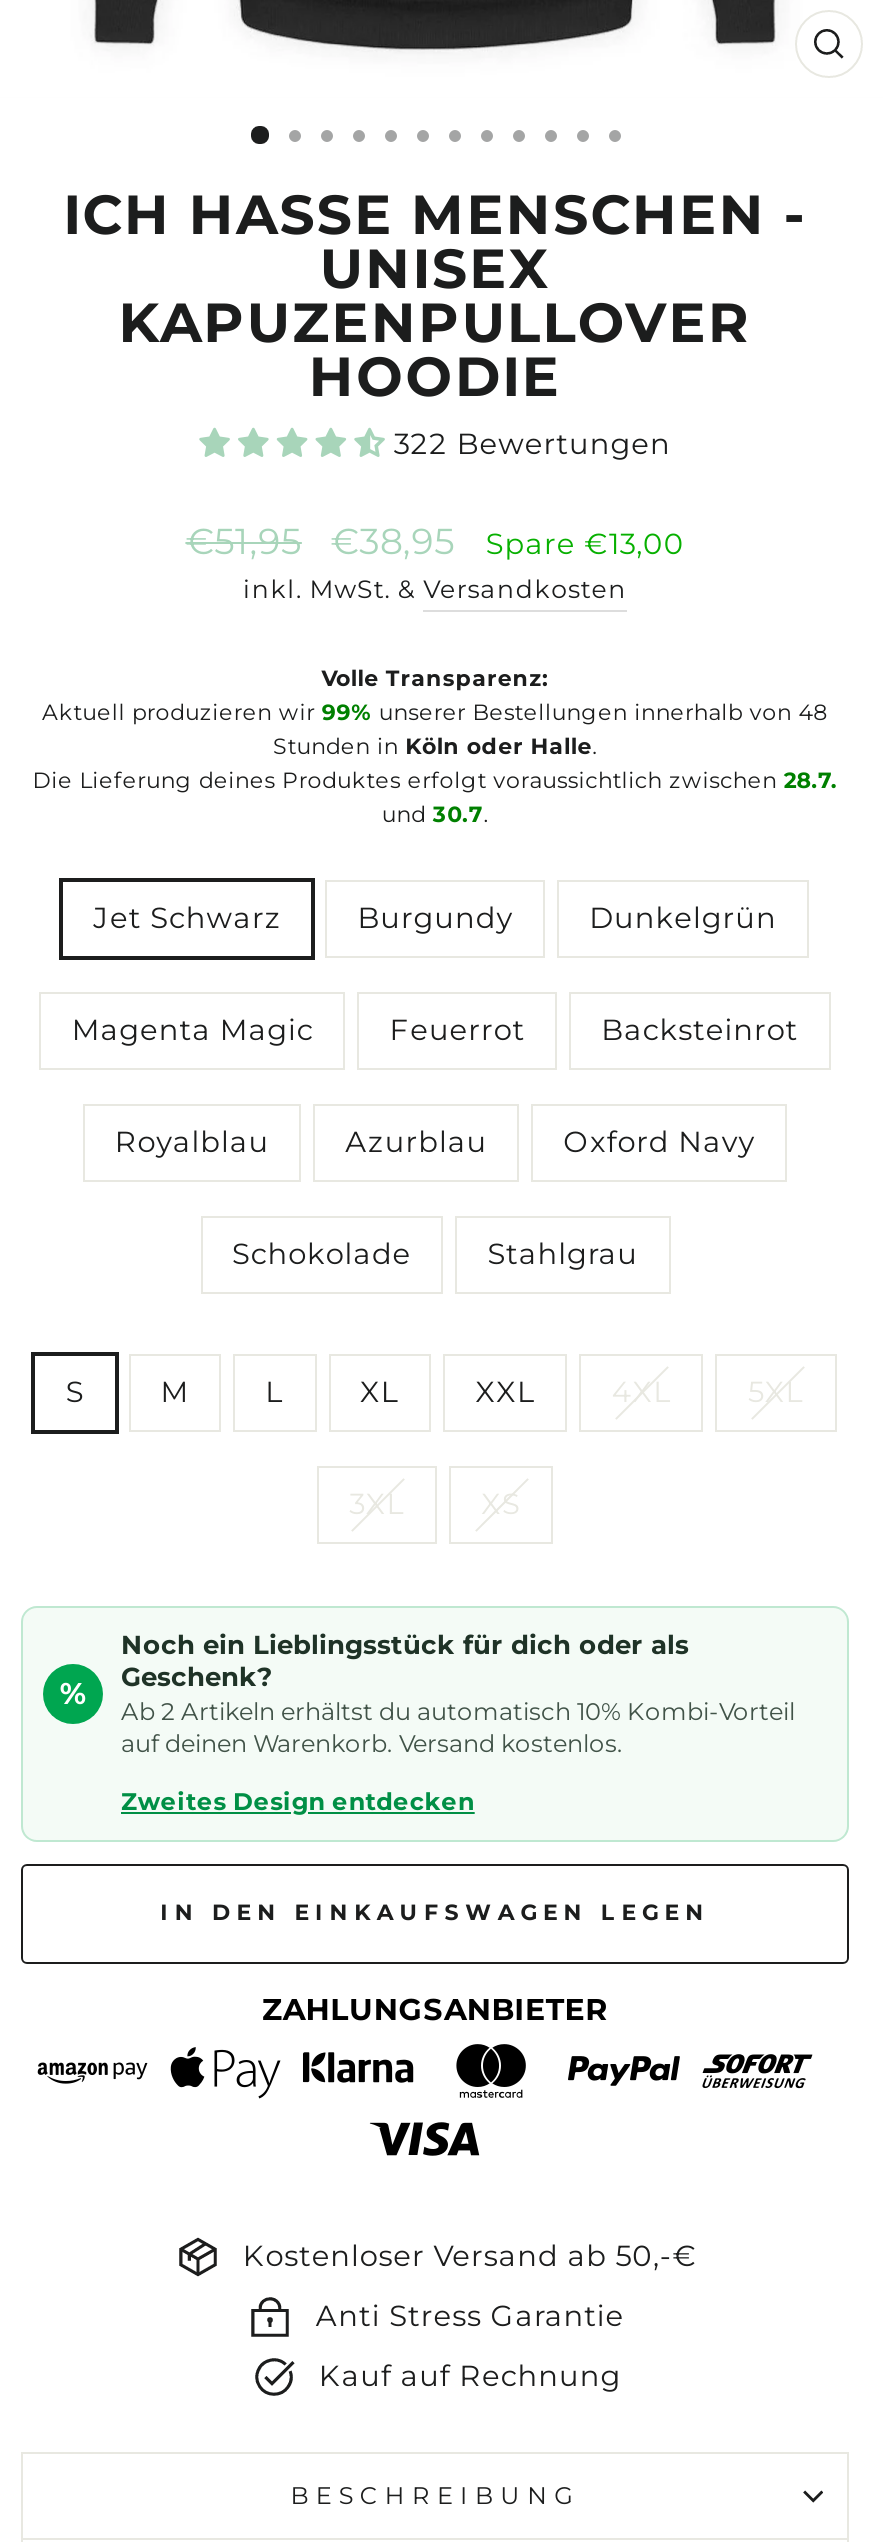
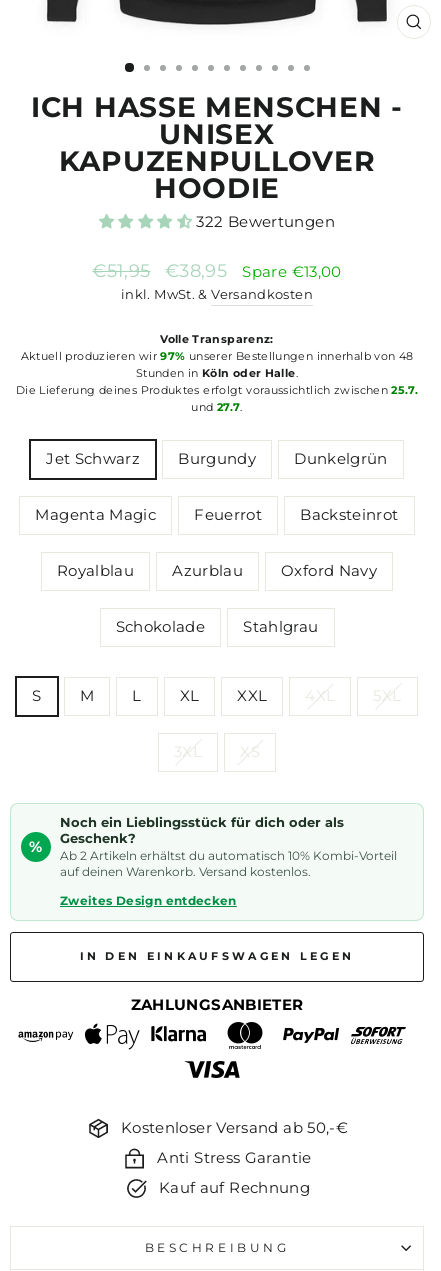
[42,697,828,725] Aktuell produzieren wir 99% unserer Bestellungen innerhalb von 48 -> [20,349,413,363] Aktuell produzieren wir 97% unserer Bestellungen innerhalb von 48
[33,765,837,793] Die Lieferung deines Produktes erfolgt voraussichtlich zwischen 28.7. -> [16,383,418,397] Die Lieferung deines Produktes erfolgt voraussichtlich zwischen 25.7.
[382,799,488,827] und 30.7. -> [191,400,243,414] und 27.7.

